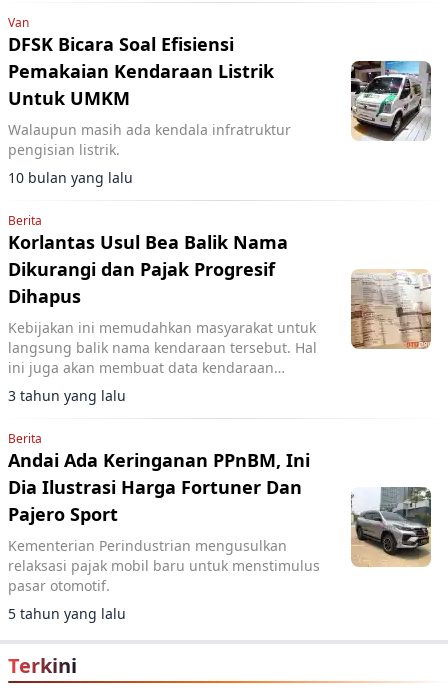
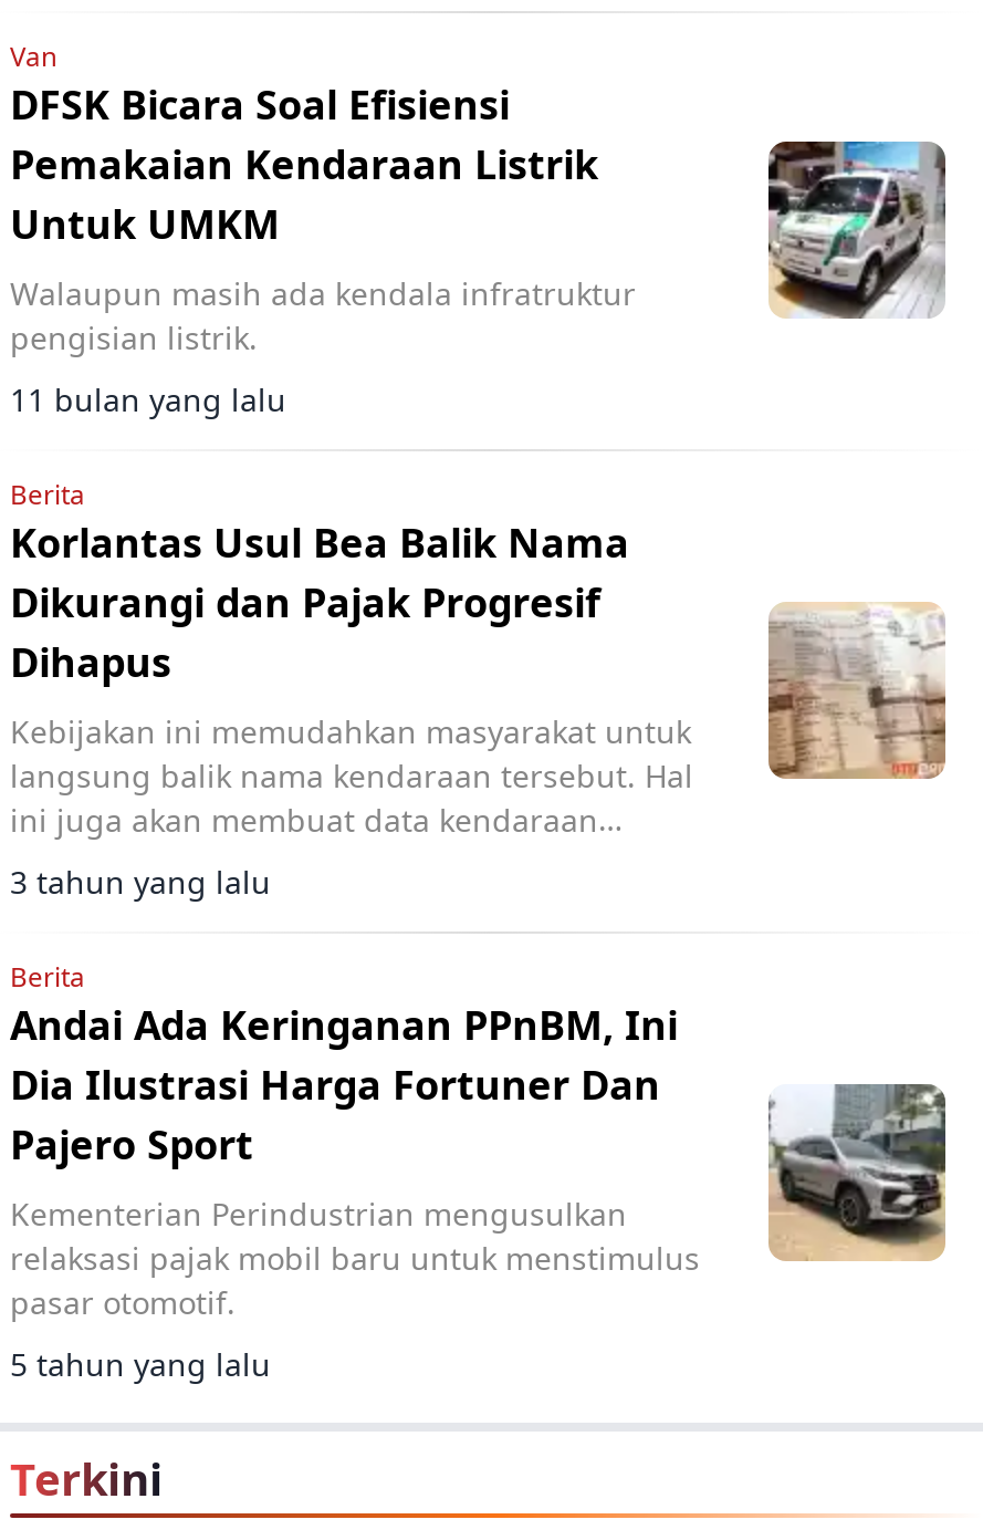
[8,167,133,186] 10 bulan yang lalu -> [10,377,286,419] 11 bulan yang lalu

